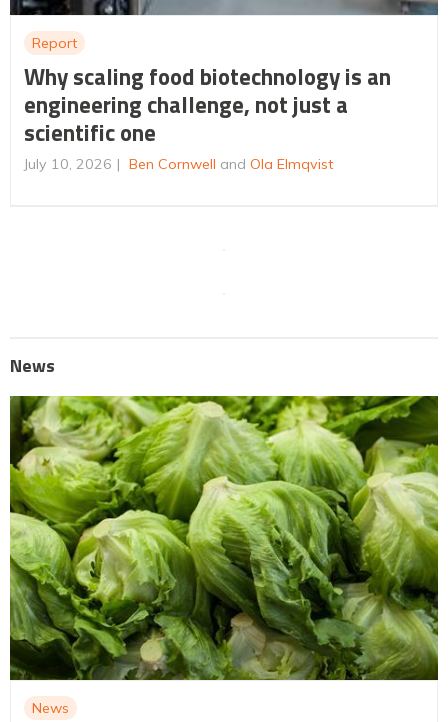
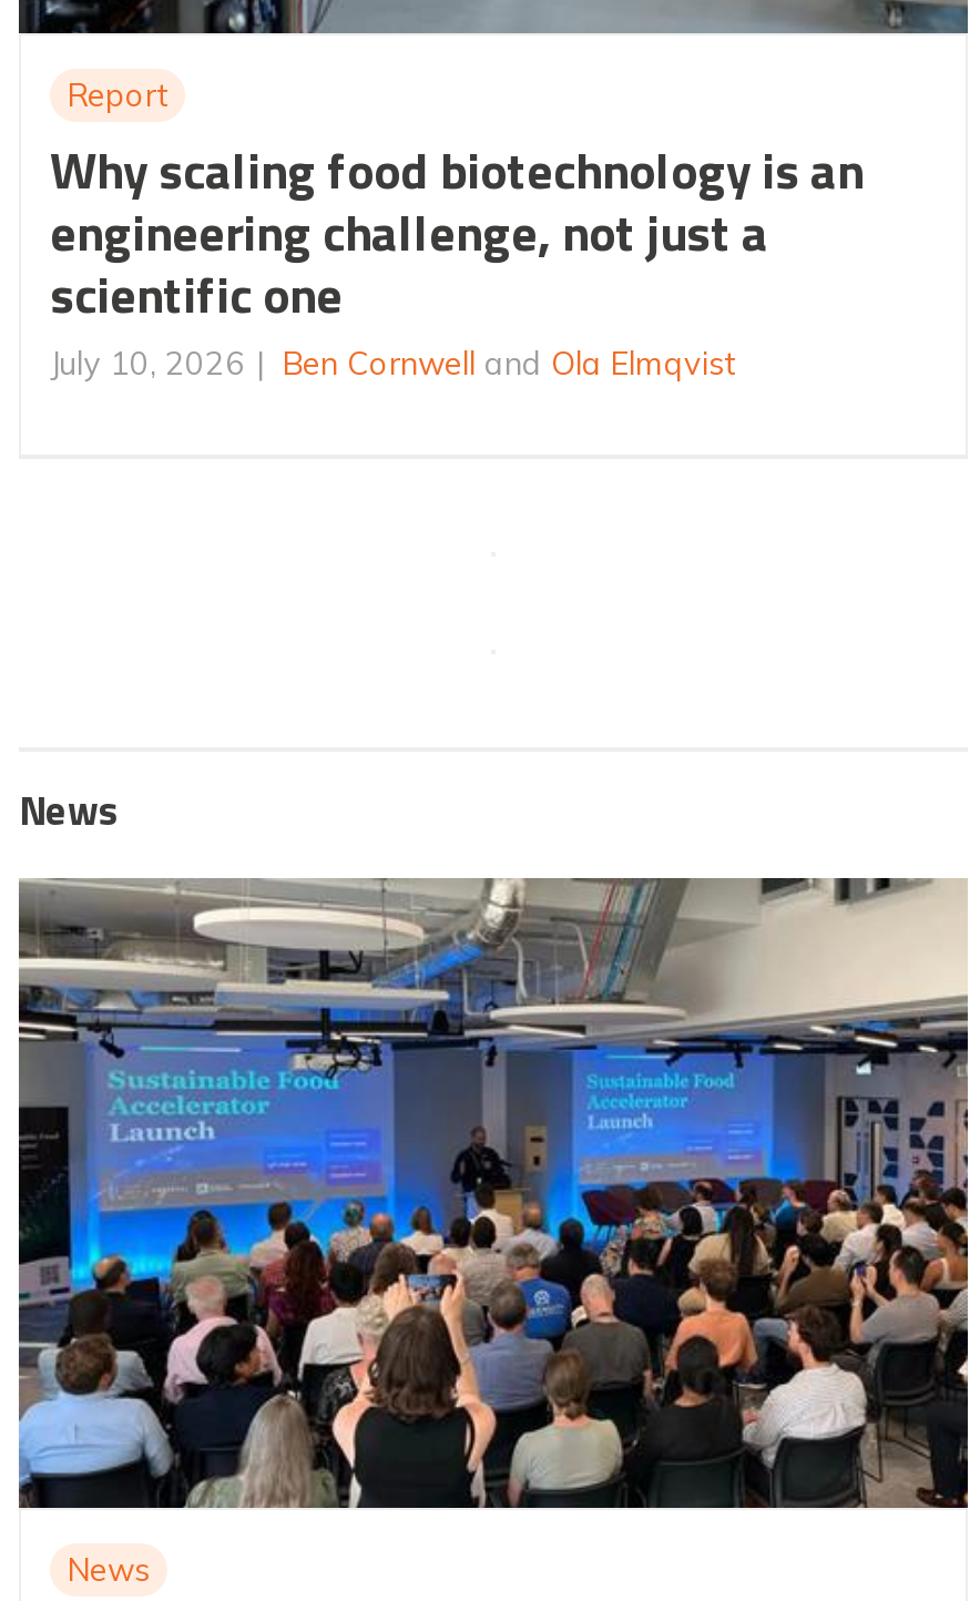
[9,395,439,681] [image] -> [17,876,970,1510] [image]

